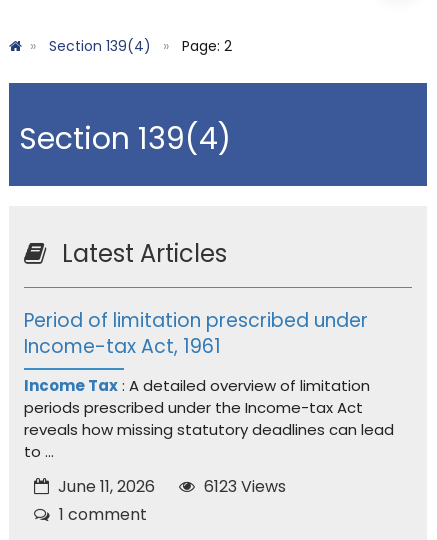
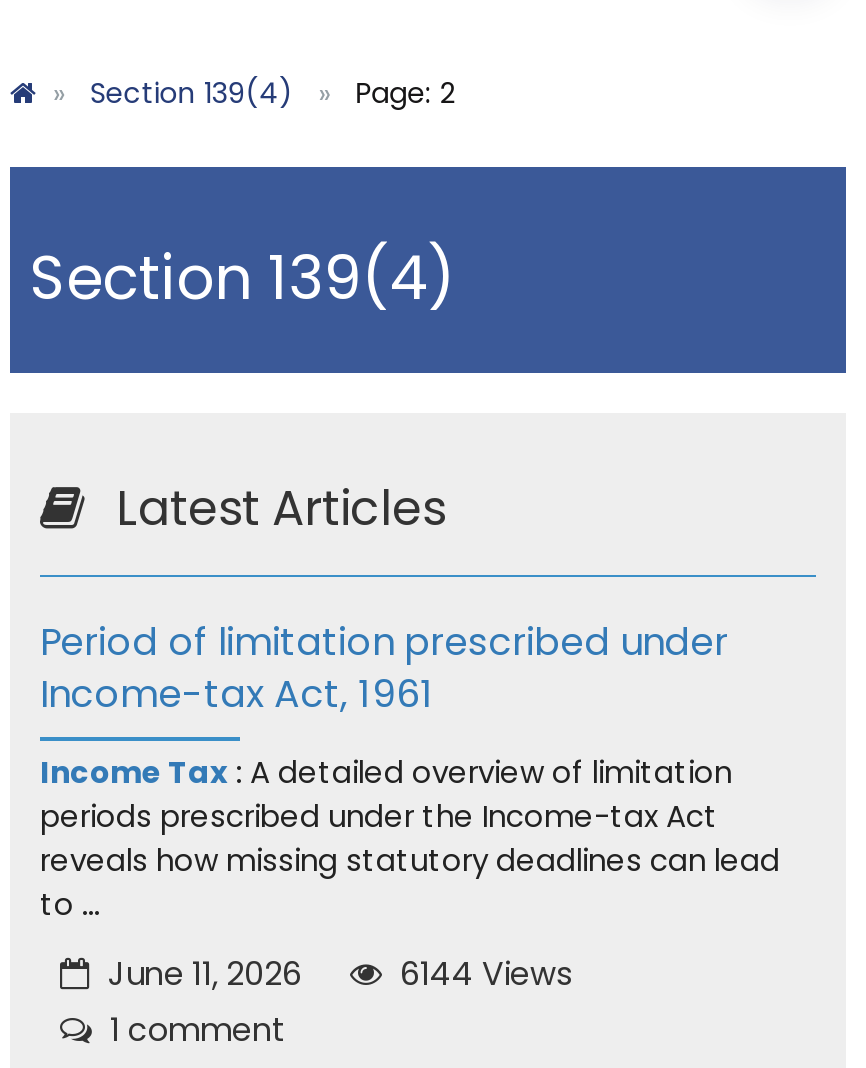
[54,475,286,498] June 11, 2026 6123 Views -> [100,951,572,997] June 11, 2026 6144 Views

